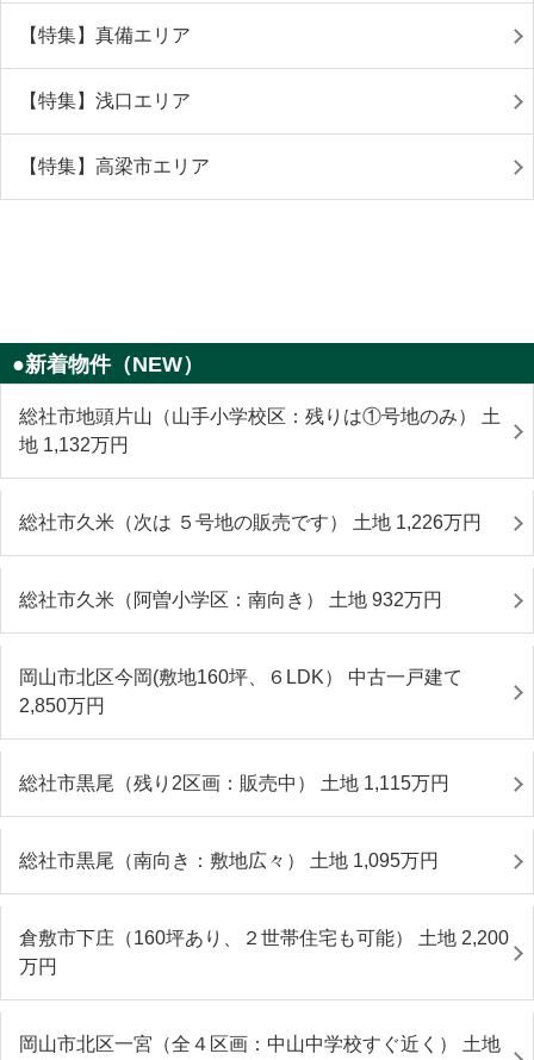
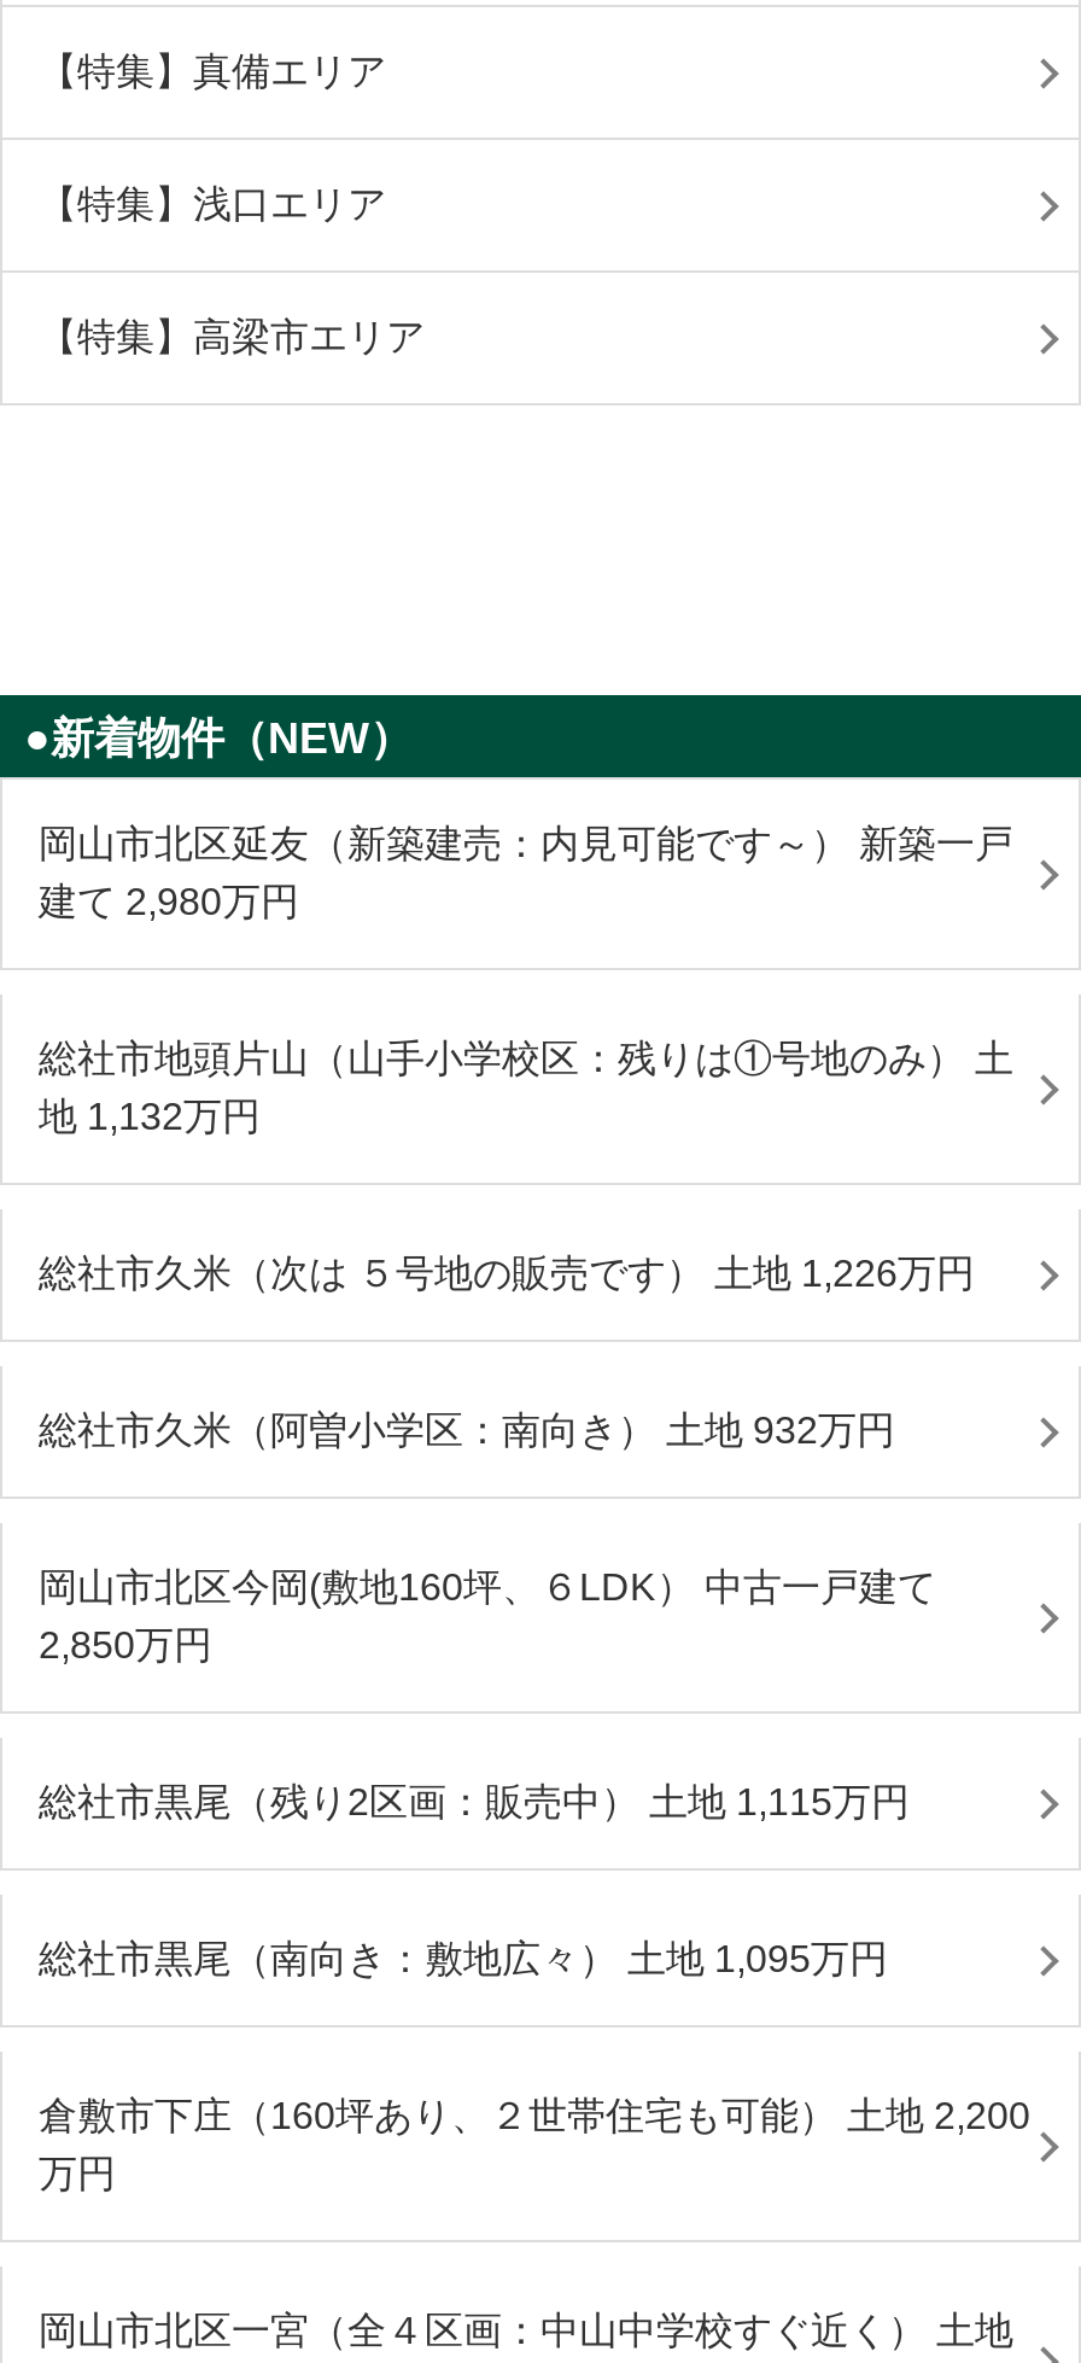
none -> [39,823,1013,922] 岡山市北区延友（新築建売：内見可能です～） 新築一戸 | 建て 2,980万円

